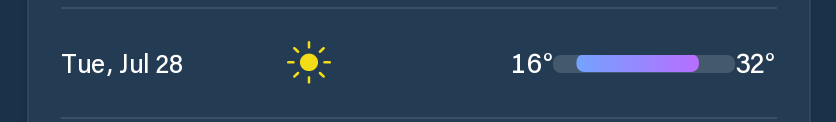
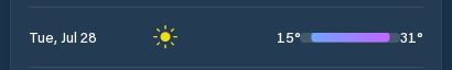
[511,43,555,81] 16° -> [277,26,301,47] 15°
[735,43,777,81] 32° -> [400,26,423,47] 31°

